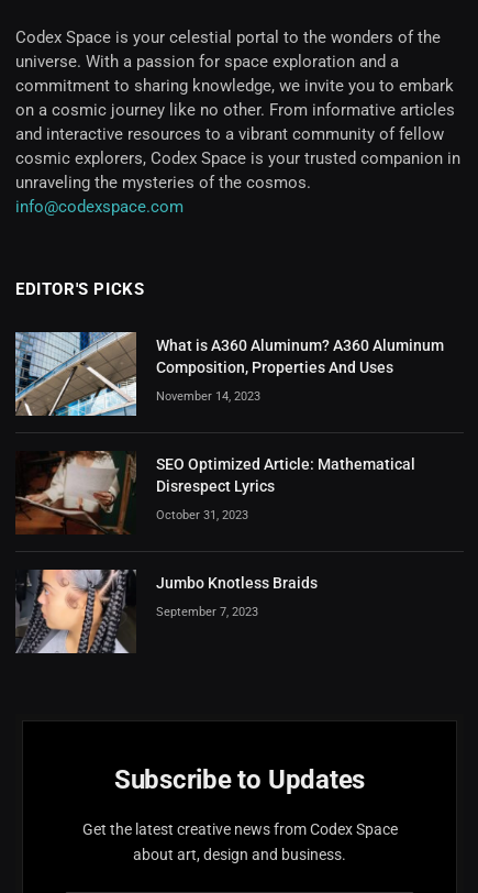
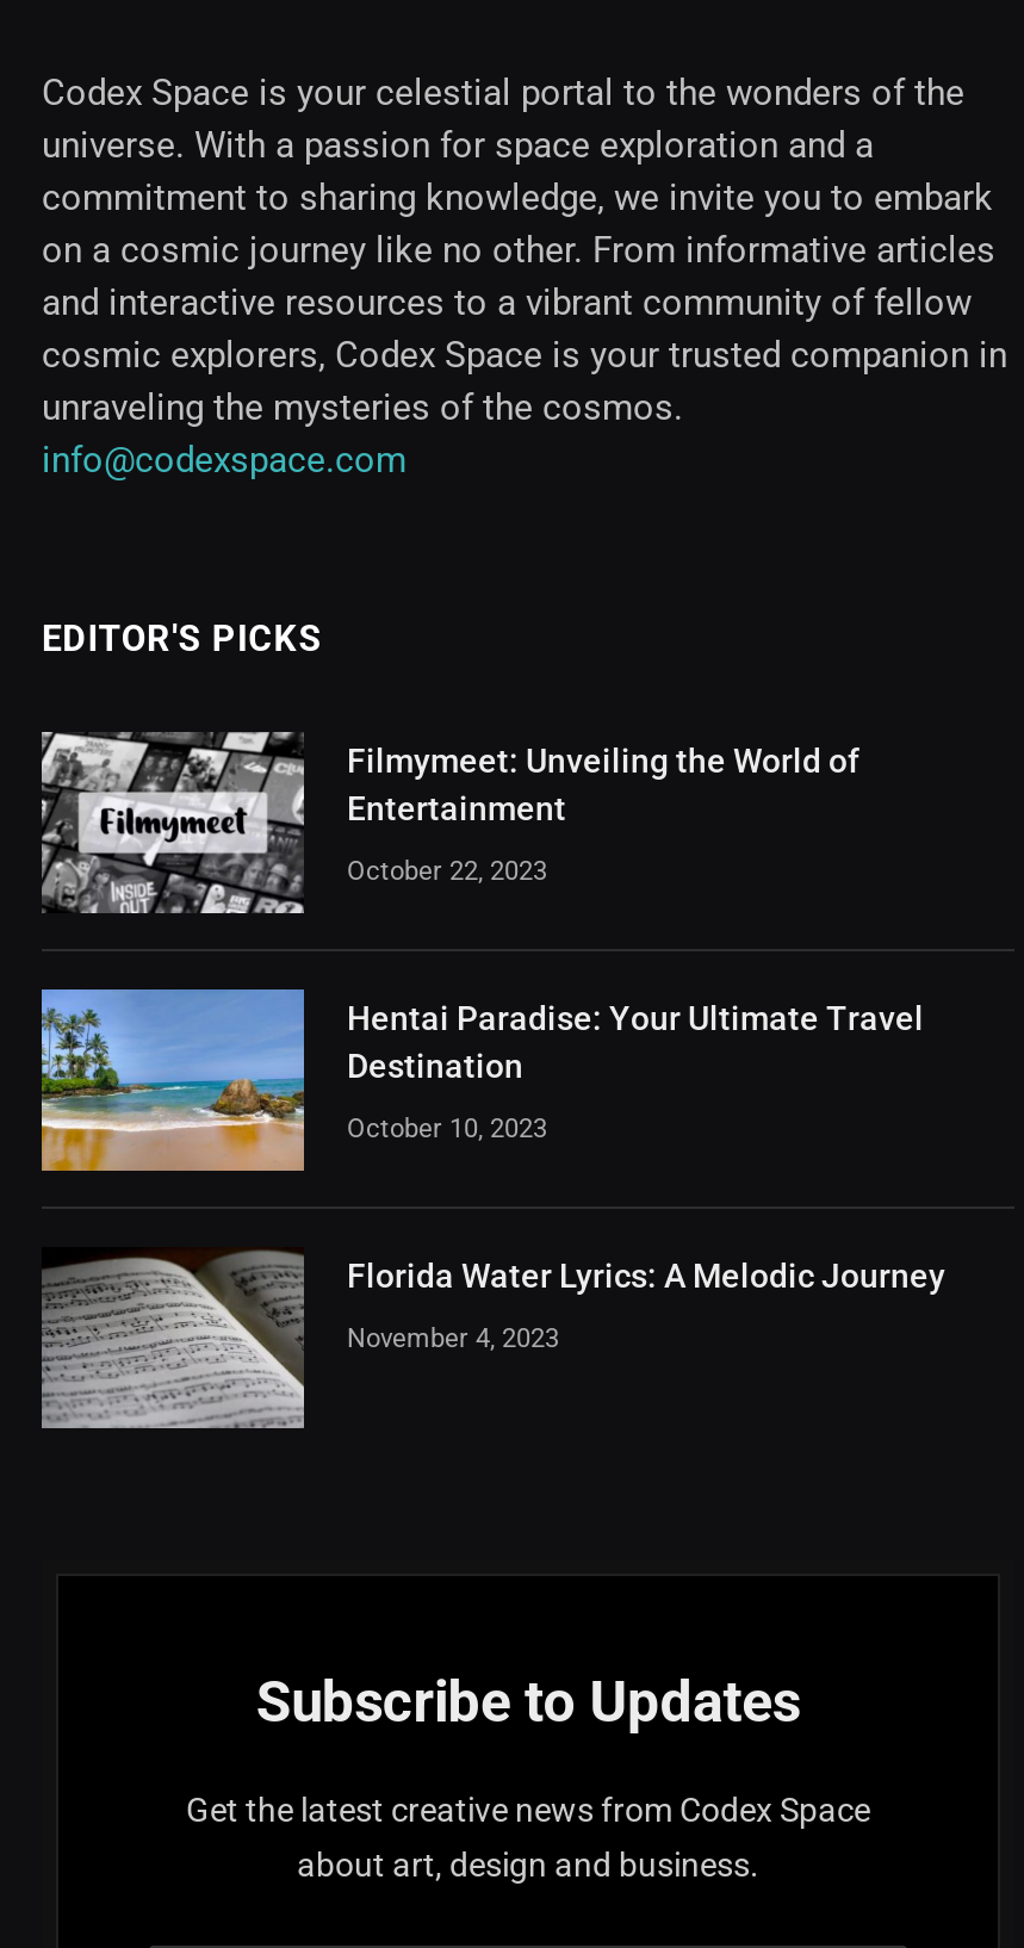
[14,331,444,417] [image] | What is A360 Aluminum? A360 Aluminum | Composition, Properties And Uses -> [42,730,859,916] [image] | Filmymeet: Unveiling the World of | Entertainment
[156,389,260,403] November 14, 2023 -> [347,855,547,886] October 22, 2023
[15,450,415,534] [image] | SEO Optimized Article: Mathematical | Disrespect Lyrics -> [39,987,924,1173] [image] | Hentai Paradise: Your Ultimate Travel | Destination
[156,508,248,522] October 31, 2023 -> [347,1112,547,1143] October 10, 2023
[15,569,318,654] [image] | Jumbo Knotless Braids -> [39,1247,945,1431] [image] | Florida Water Lyrics: A Melodic Journey
[156,604,258,619] September 7, 2023 -> [347,1322,559,1353] November 4, 2023

